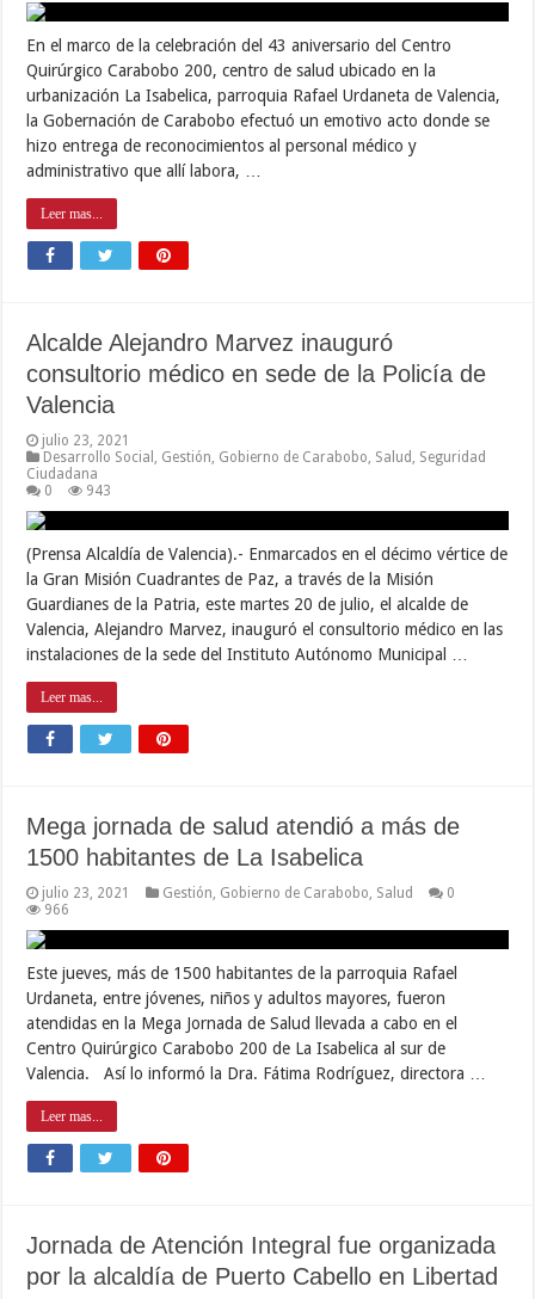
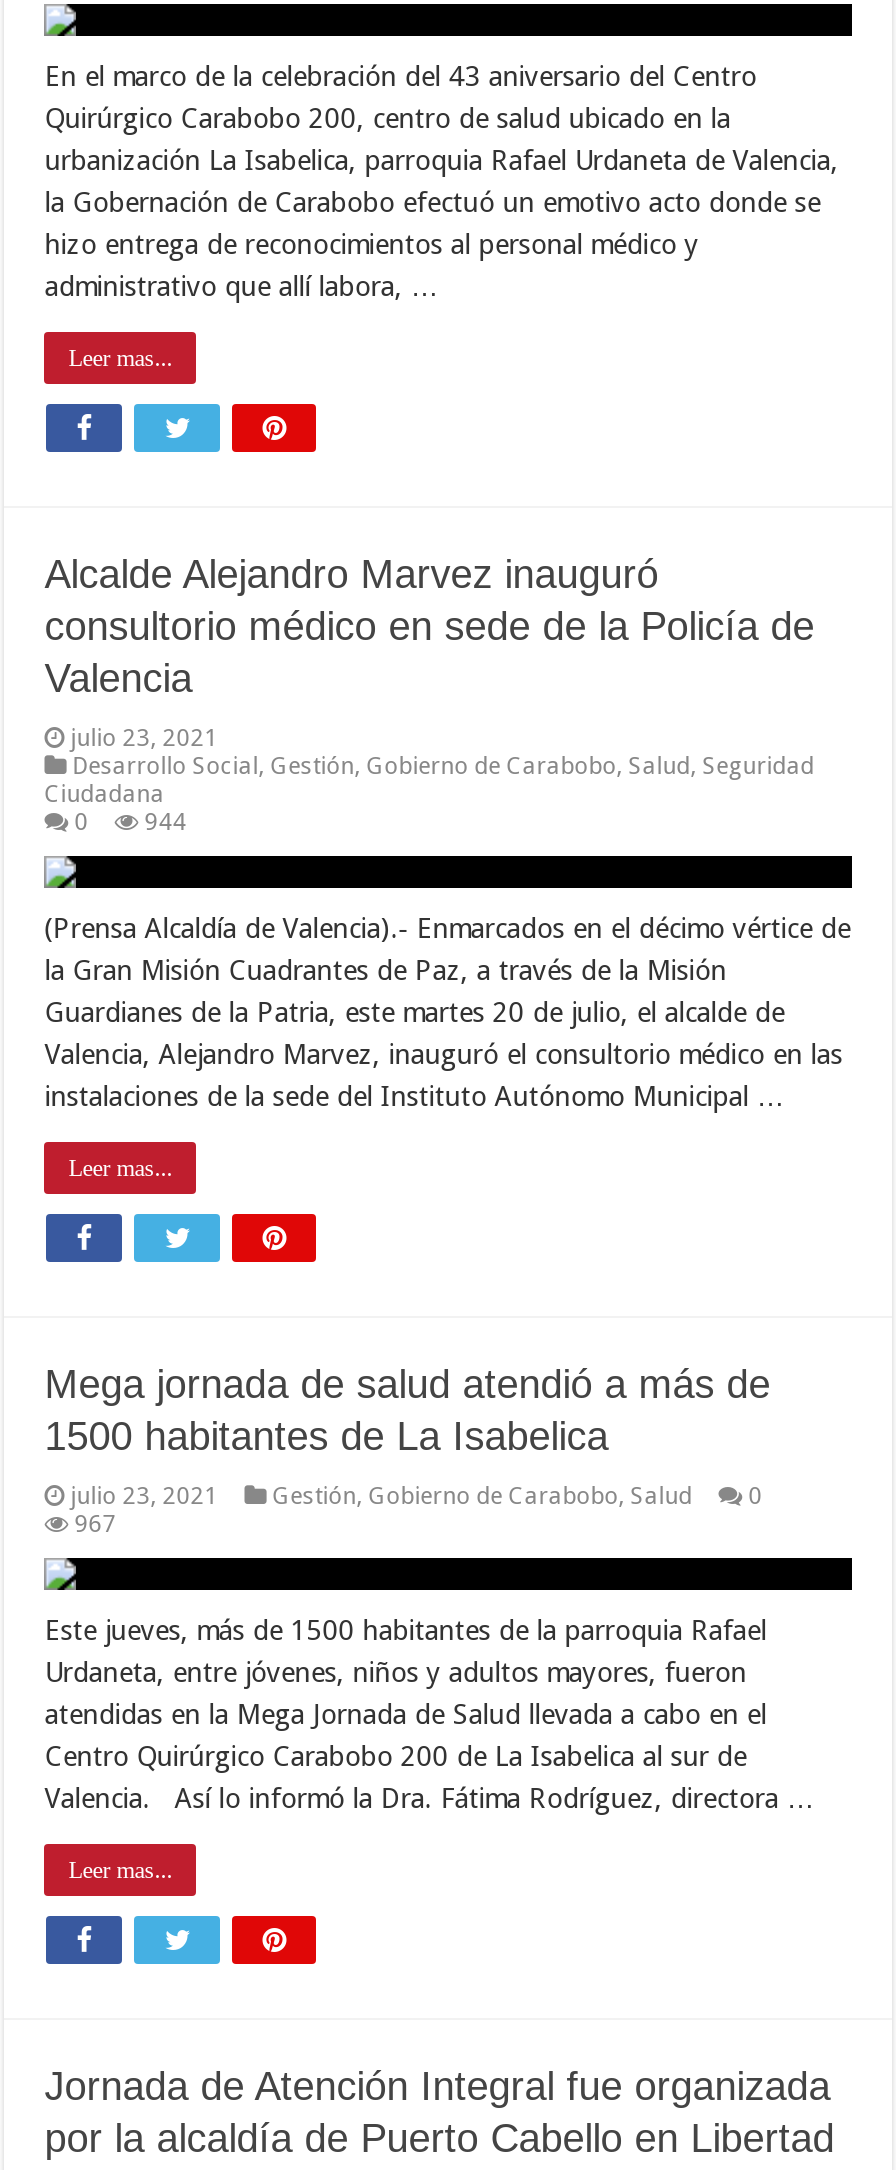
[44,482,111,498] 0 943 -> [74,807,186,835] 0 944
[44,901,70,918] 966 -> [74,1509,116,1537] 967

